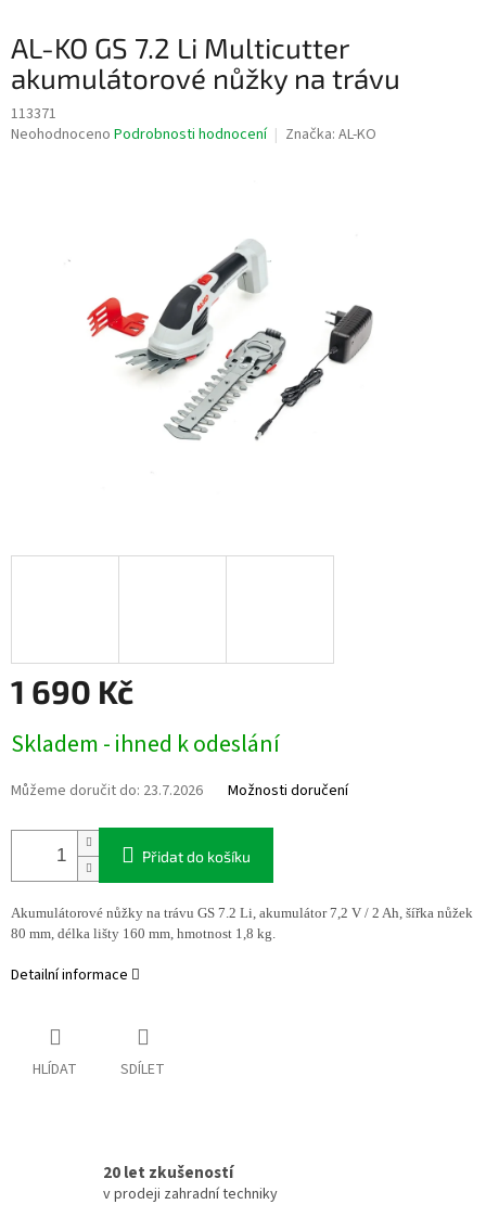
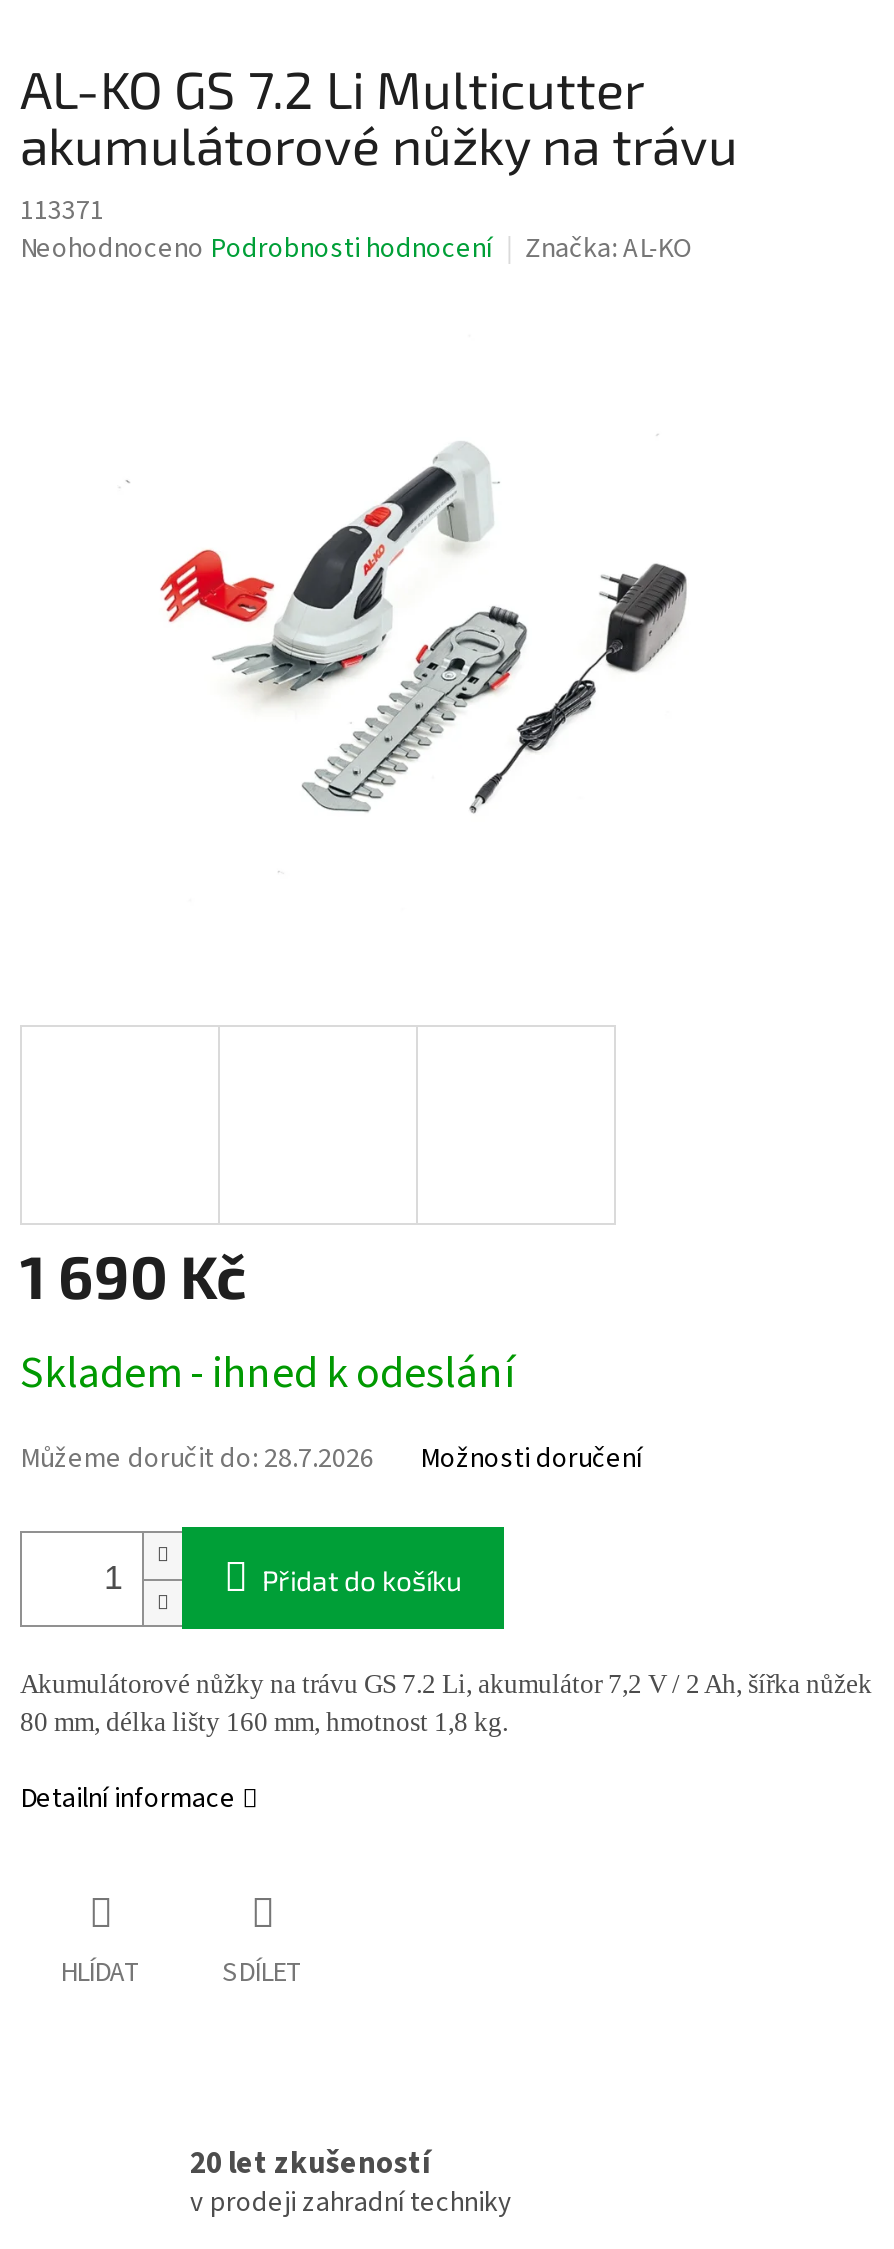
[11,780,203,802] Můžeme doručit do: 23.7.2026 -> [20,1440,374,1480] Můžeme doručit do: 28.7.2026

